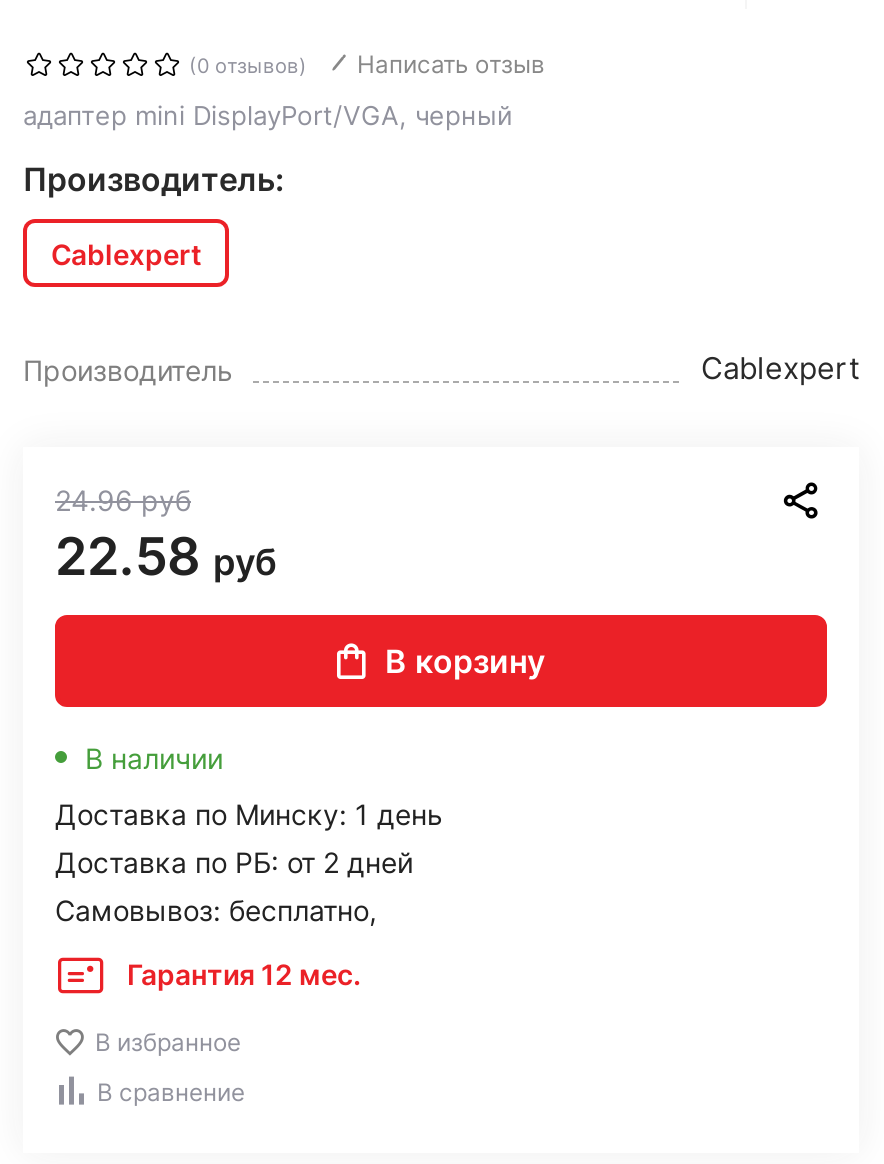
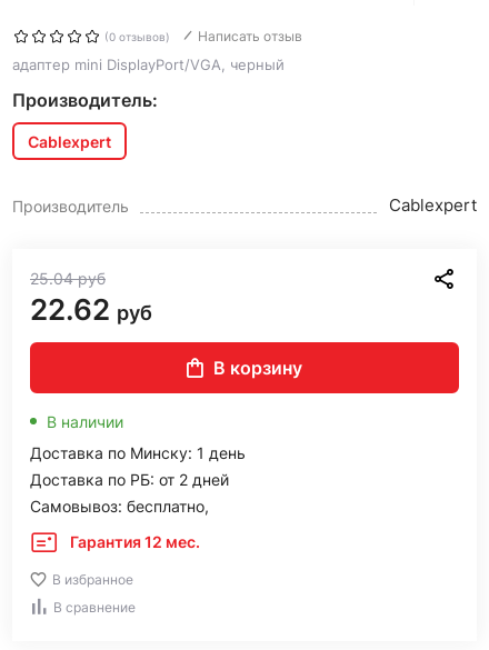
[55,483,191,517] 24.96руб -> [30,269,106,288] 25.04руб
[55,525,277,587] 22.58 руб -> [30,292,152,327] 22.62 руб

